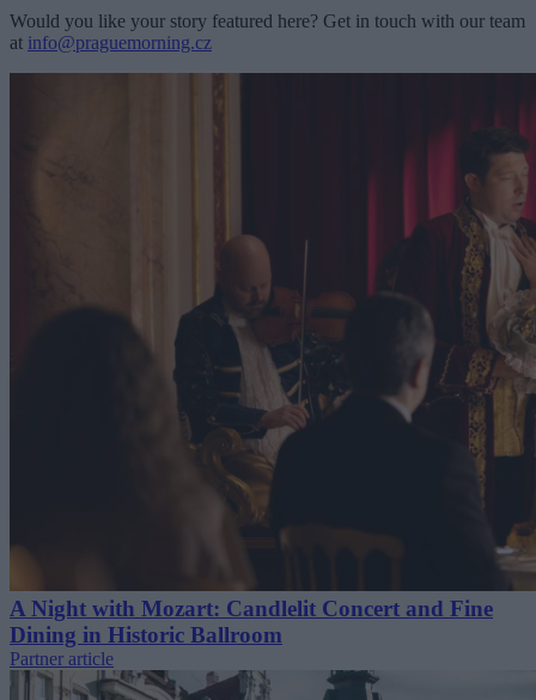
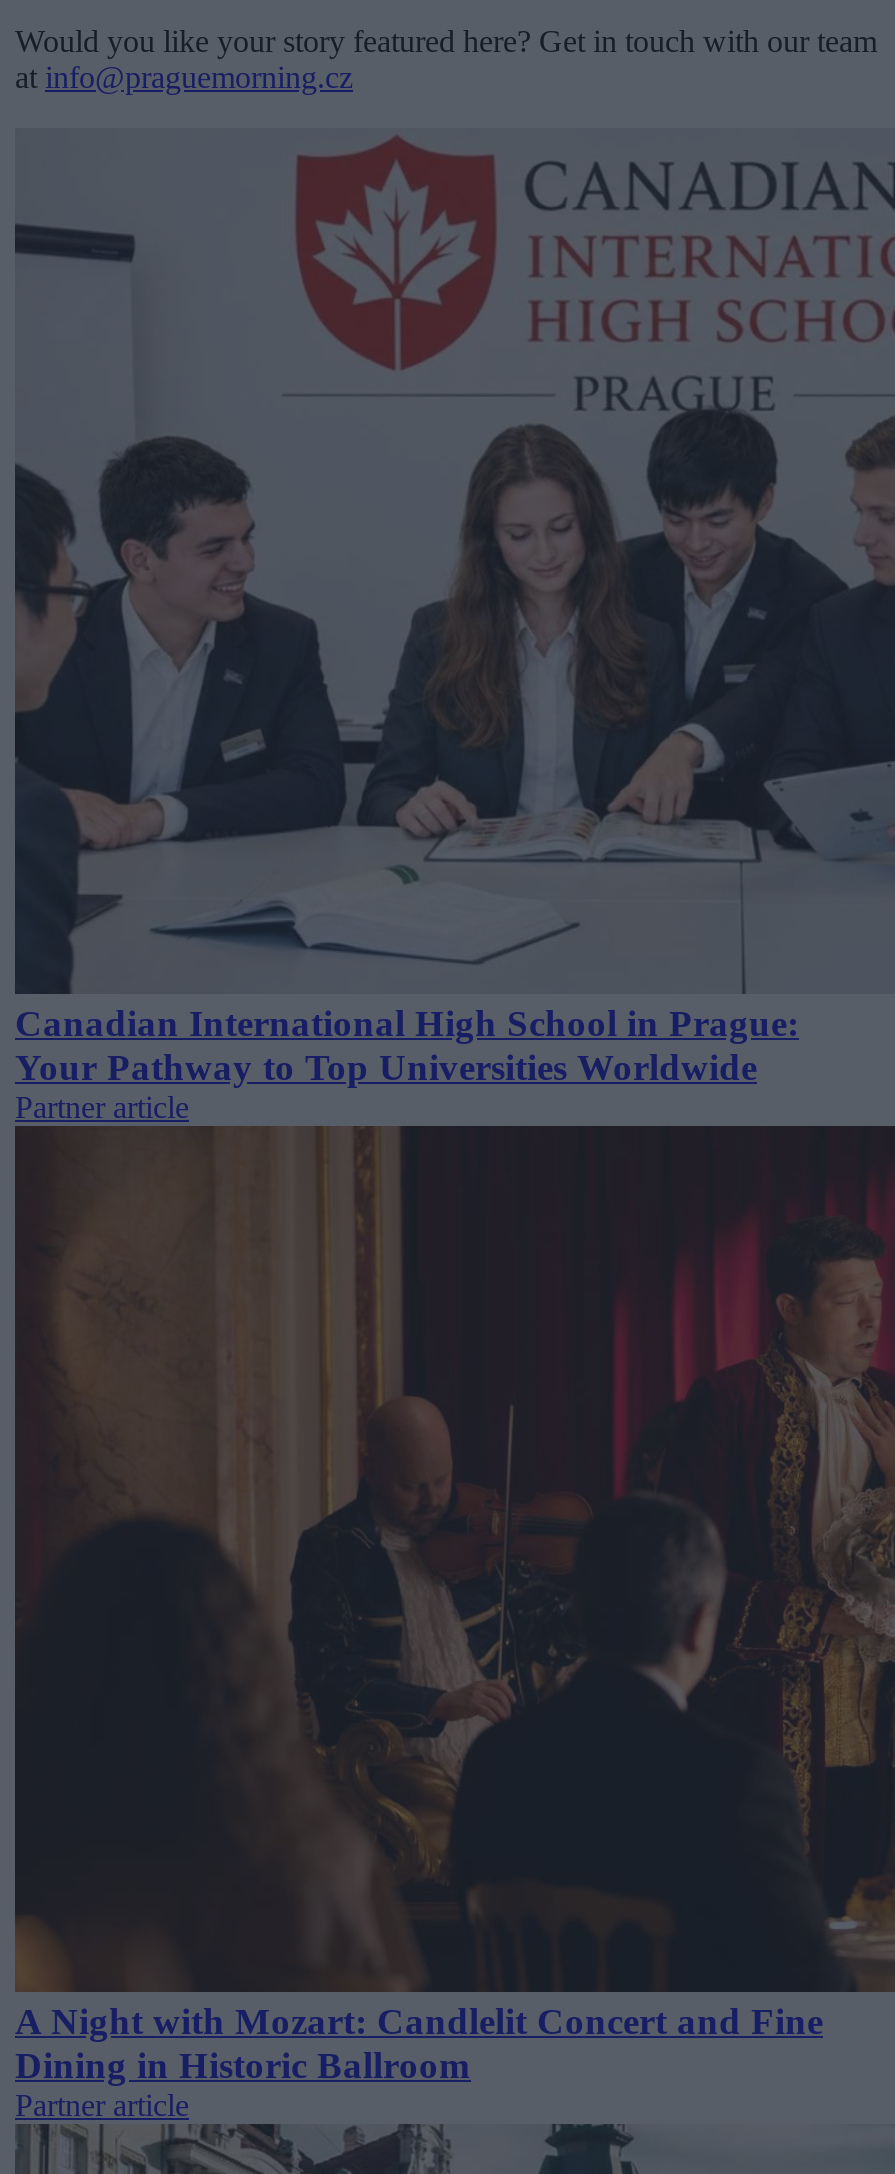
none -> [13,132,889,1124] [image] | Canadian International High School in Prague: | Your Pathway to Top Universities Worldwide | Partner article

